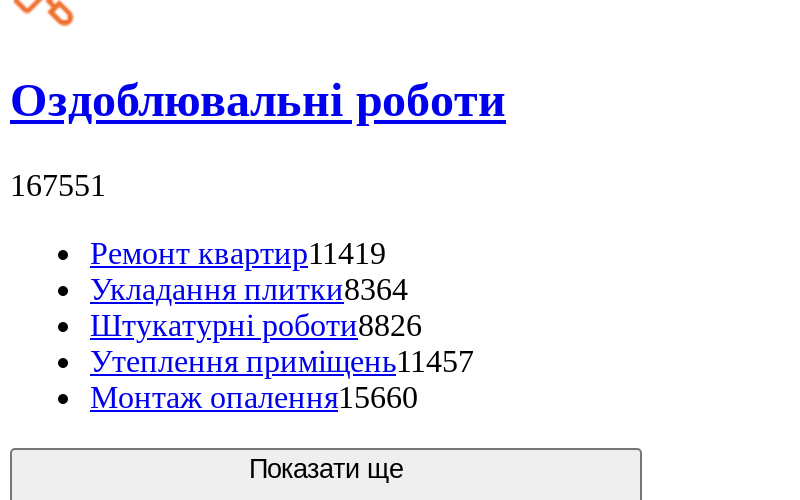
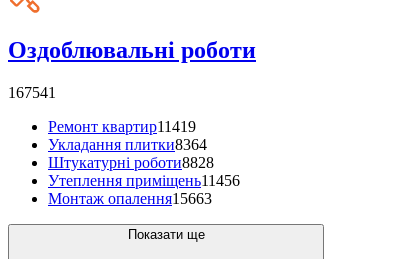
[10,169,106,203] 167551 -> [8,84,56,101] 167541
[90,309,422,343] Штукатурні роботи8826 -> [48,154,214,171] Штукатурні роботи8828
[90,345,474,379] Утеплення приміщень11457 -> [48,172,240,189] Утеплення приміщень11456
[90,381,418,415] Монтаж опалення15660 -> [48,190,212,207] Монтаж опалення15663

